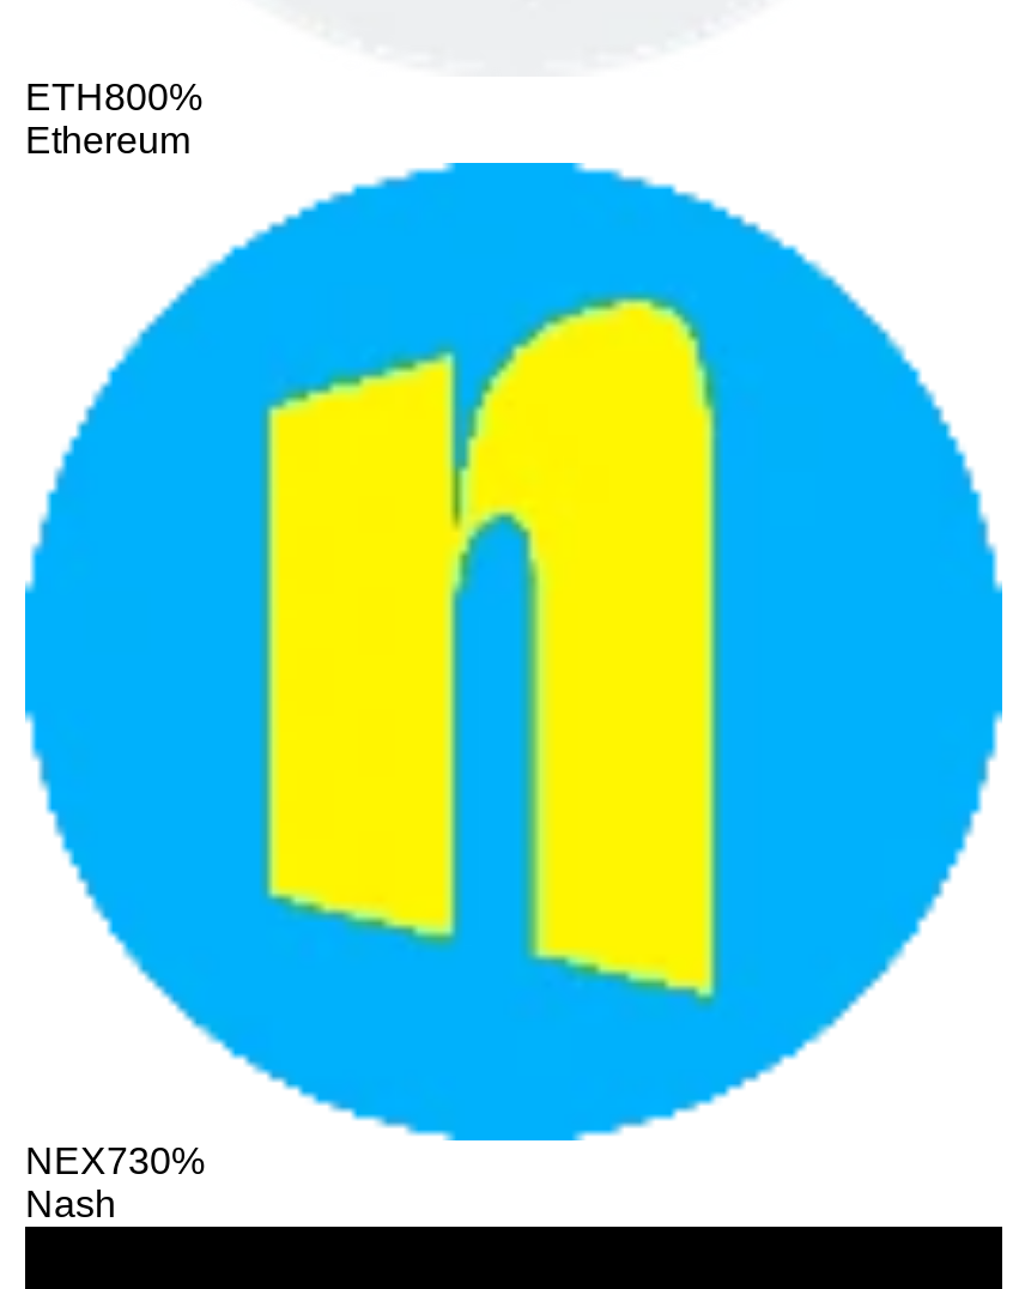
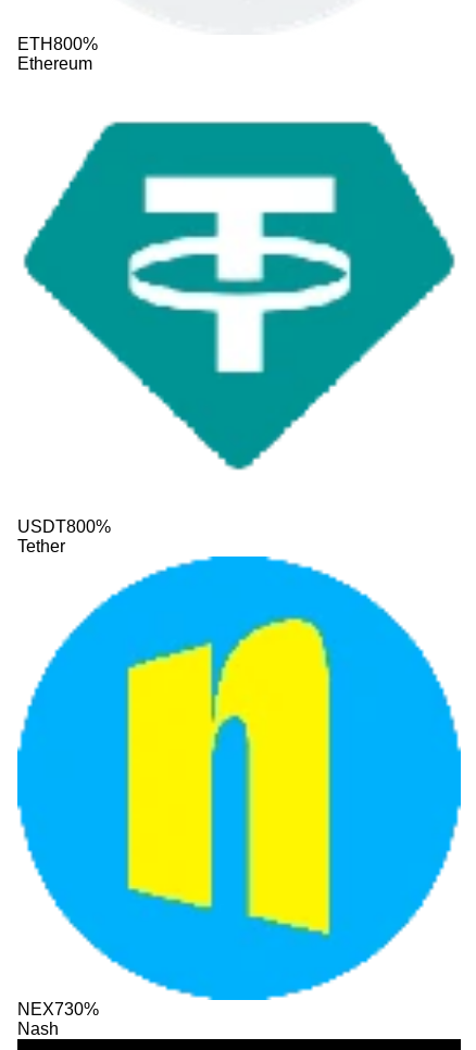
none -> [17,517,111,555] USDT800% | Tether
none -> [23,121,455,471] [image]

